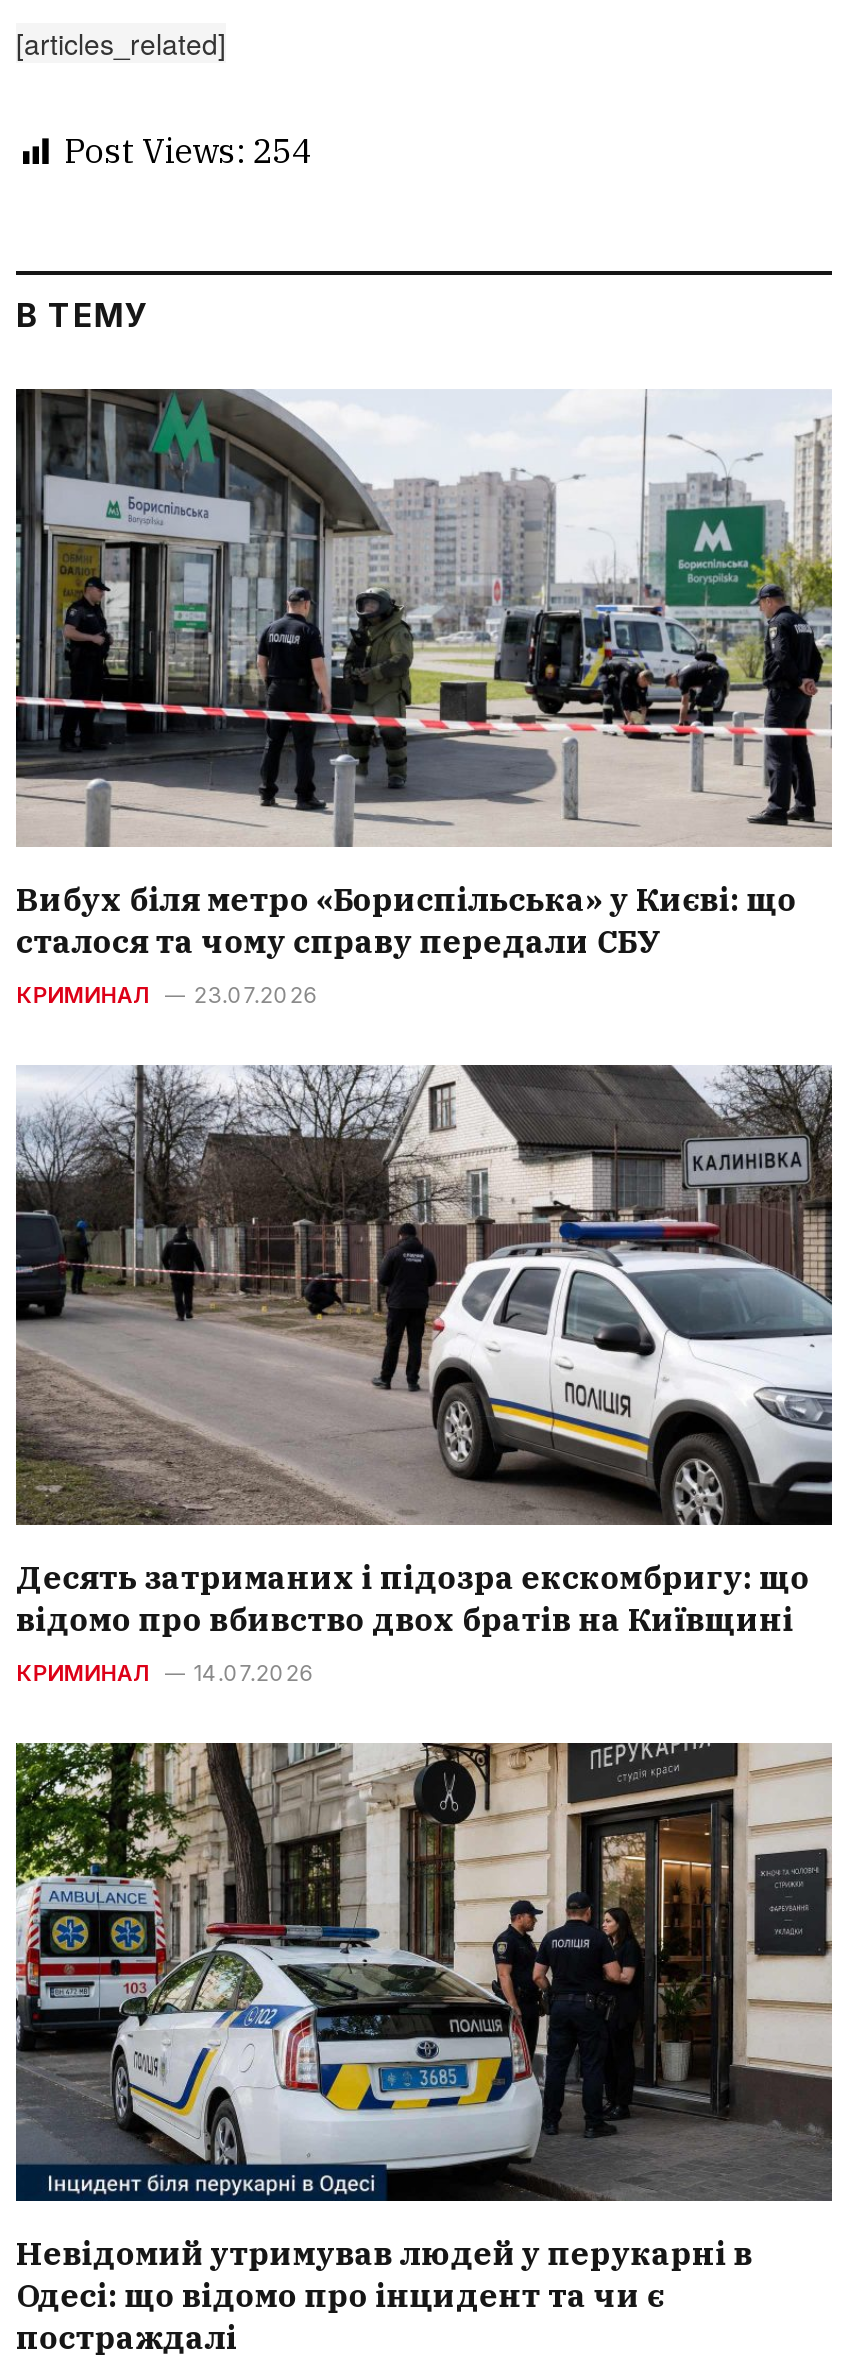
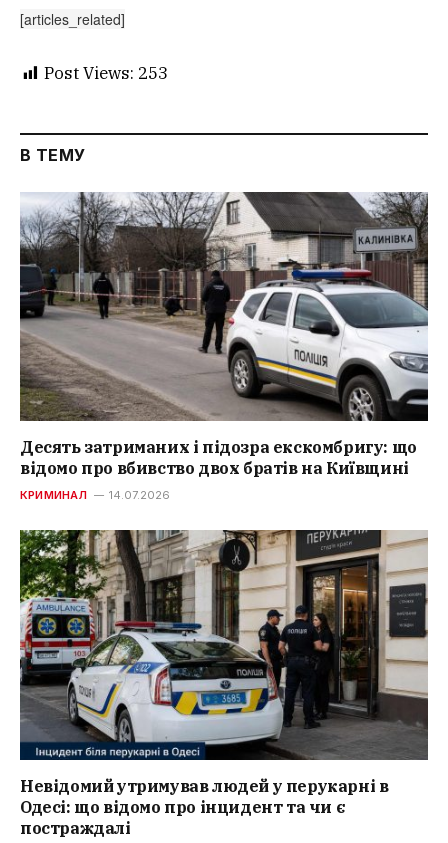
[64,129,312,173] Post Views: 254 -> [44,62,168,84] Post Views: 253
[14,387,834,1010] [image] | Вибух біля метро «Бориспільська» у Києві: що | сталося та чому справу передали СБУ | КРИМИНАЛ | 23.07.2026 -> none

